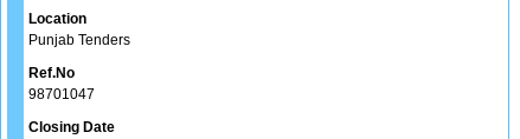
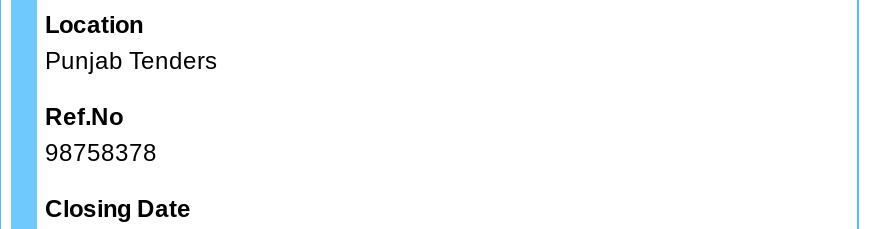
[28,86,95,102] 98701047 -> [45,139,157,167] 98758378

